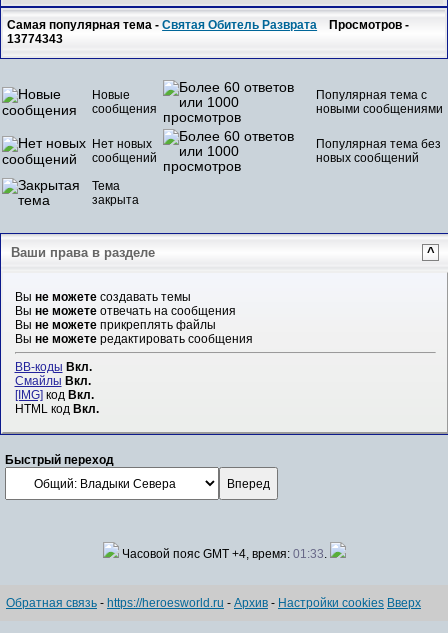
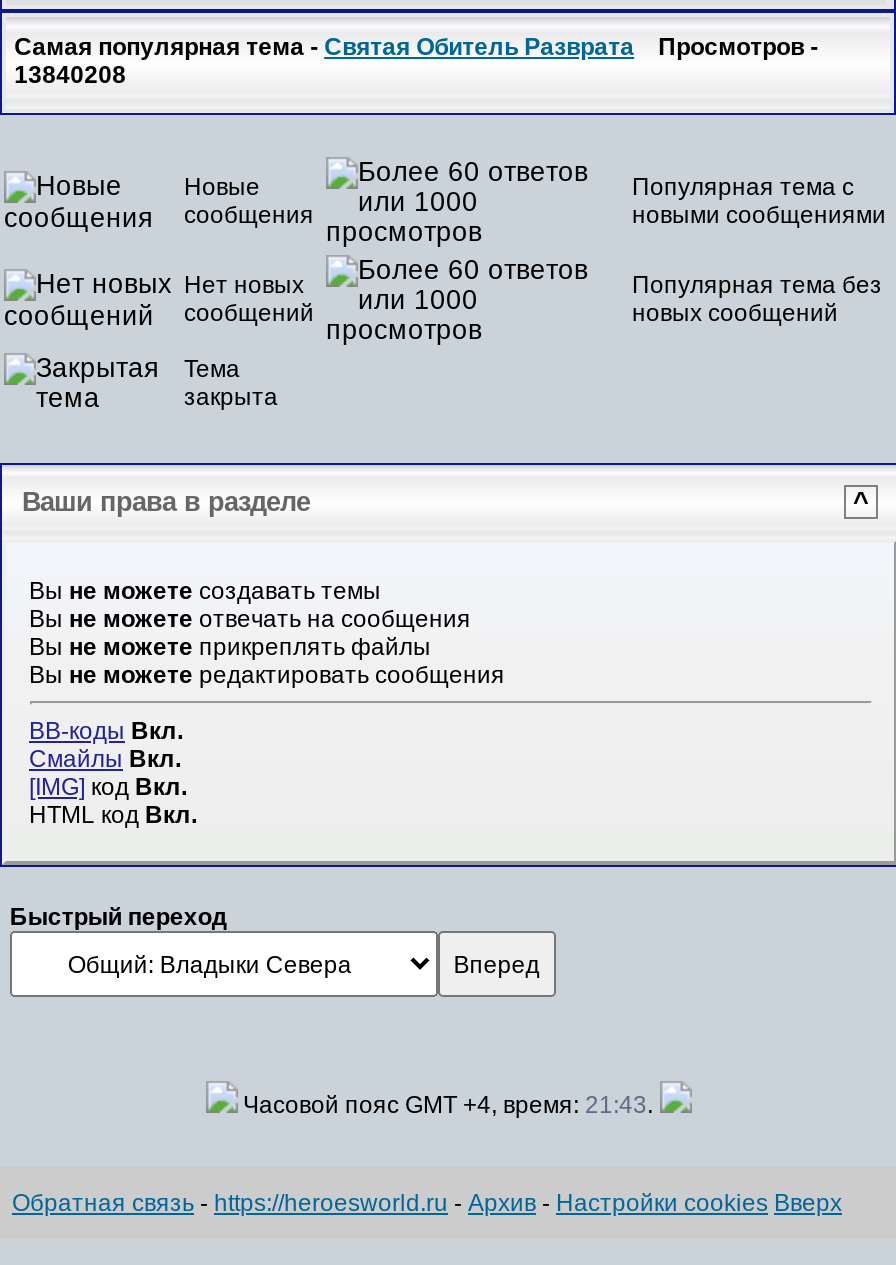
[7,32,63,46] 13774343 -> [14,62,126,90] 13840208
[118,547,329,561] Часовой пояс GMT +4, время: 01:33. -> [237,1092,659,1120] Часовой пояс GMT +4, время: 21:43.

